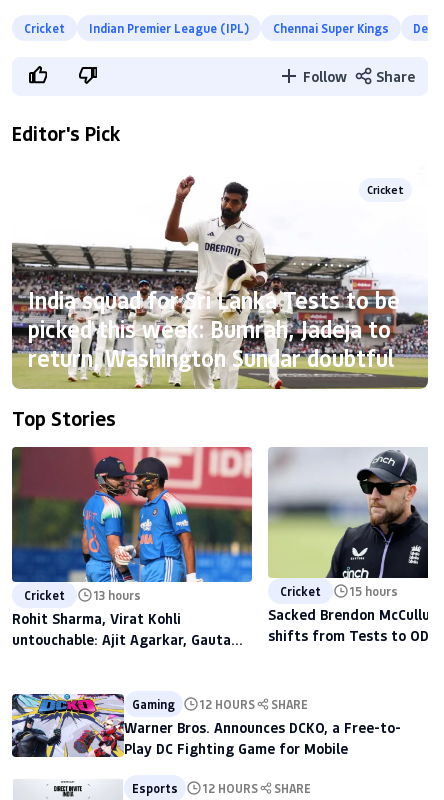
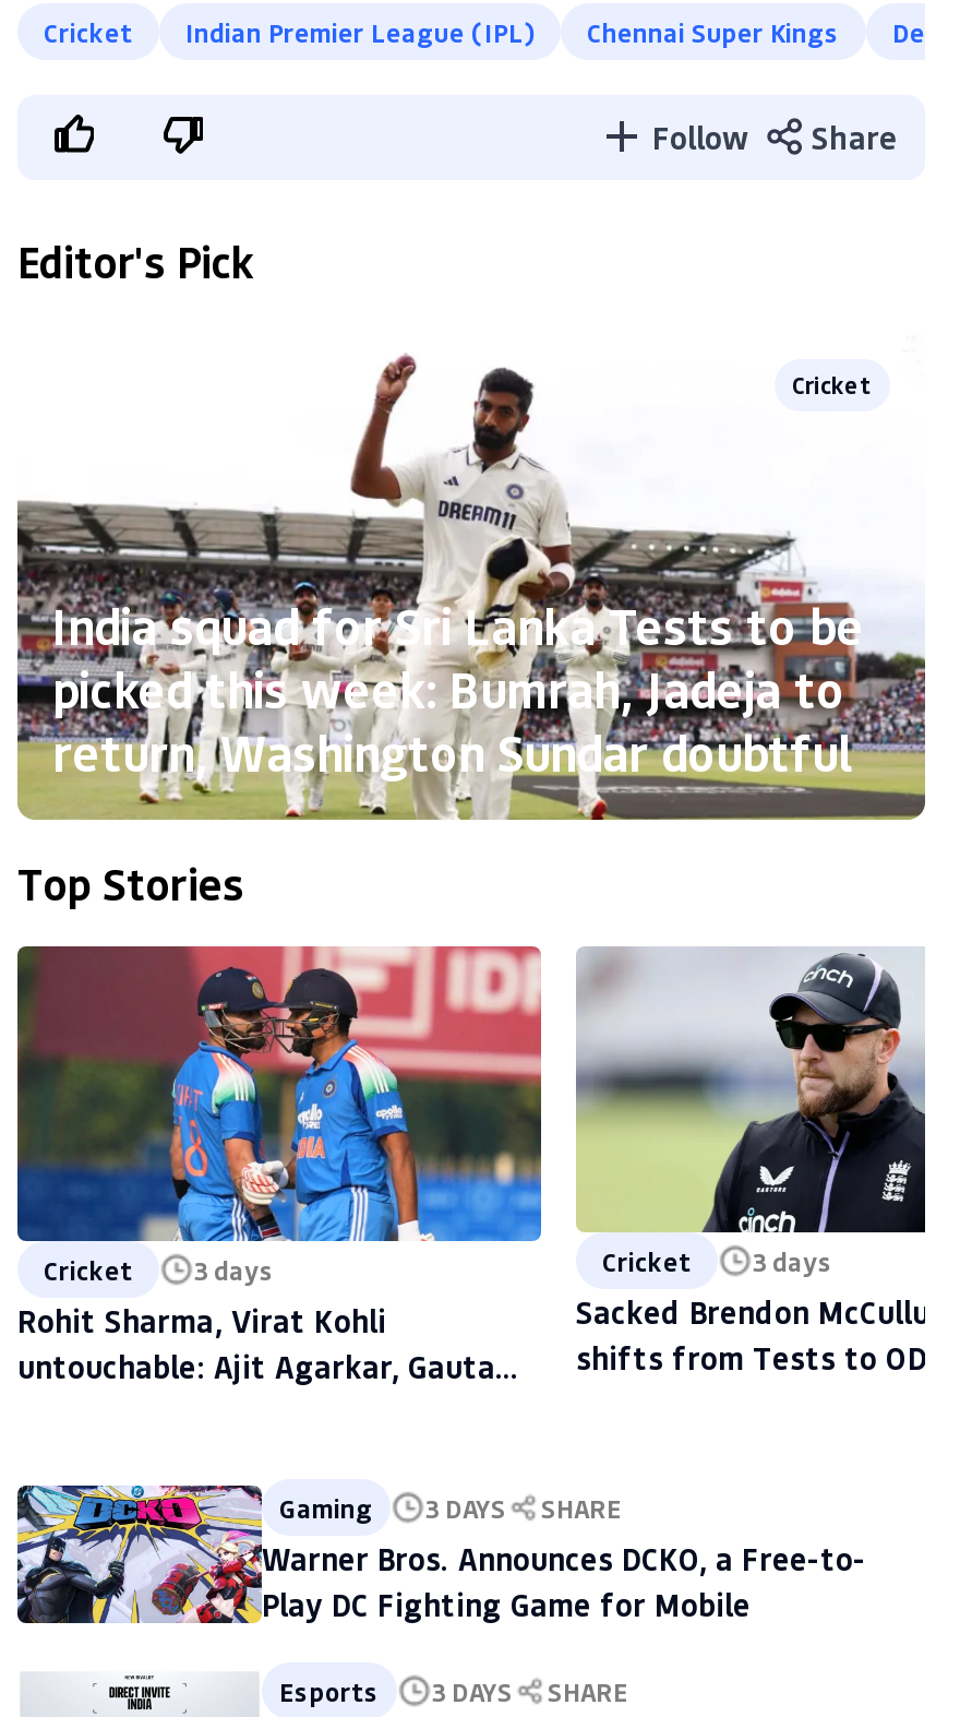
[24,587,141,603] Cricket 13 hours -> [44,1252,275,1287] Cricket 3 days
[280,583,398,599] Cricket 15 hours -> [602,1244,833,1279] Cricket 3 days
[132,696,308,712] Gaming 12 HOURS SHARE -> [279,1490,622,1525] Gaming 3 DAYS SHARE
[132,780,311,796] Esports 12 HOURS SHARE -> [279,1674,628,1709] Esports 3 DAYS SHARE

